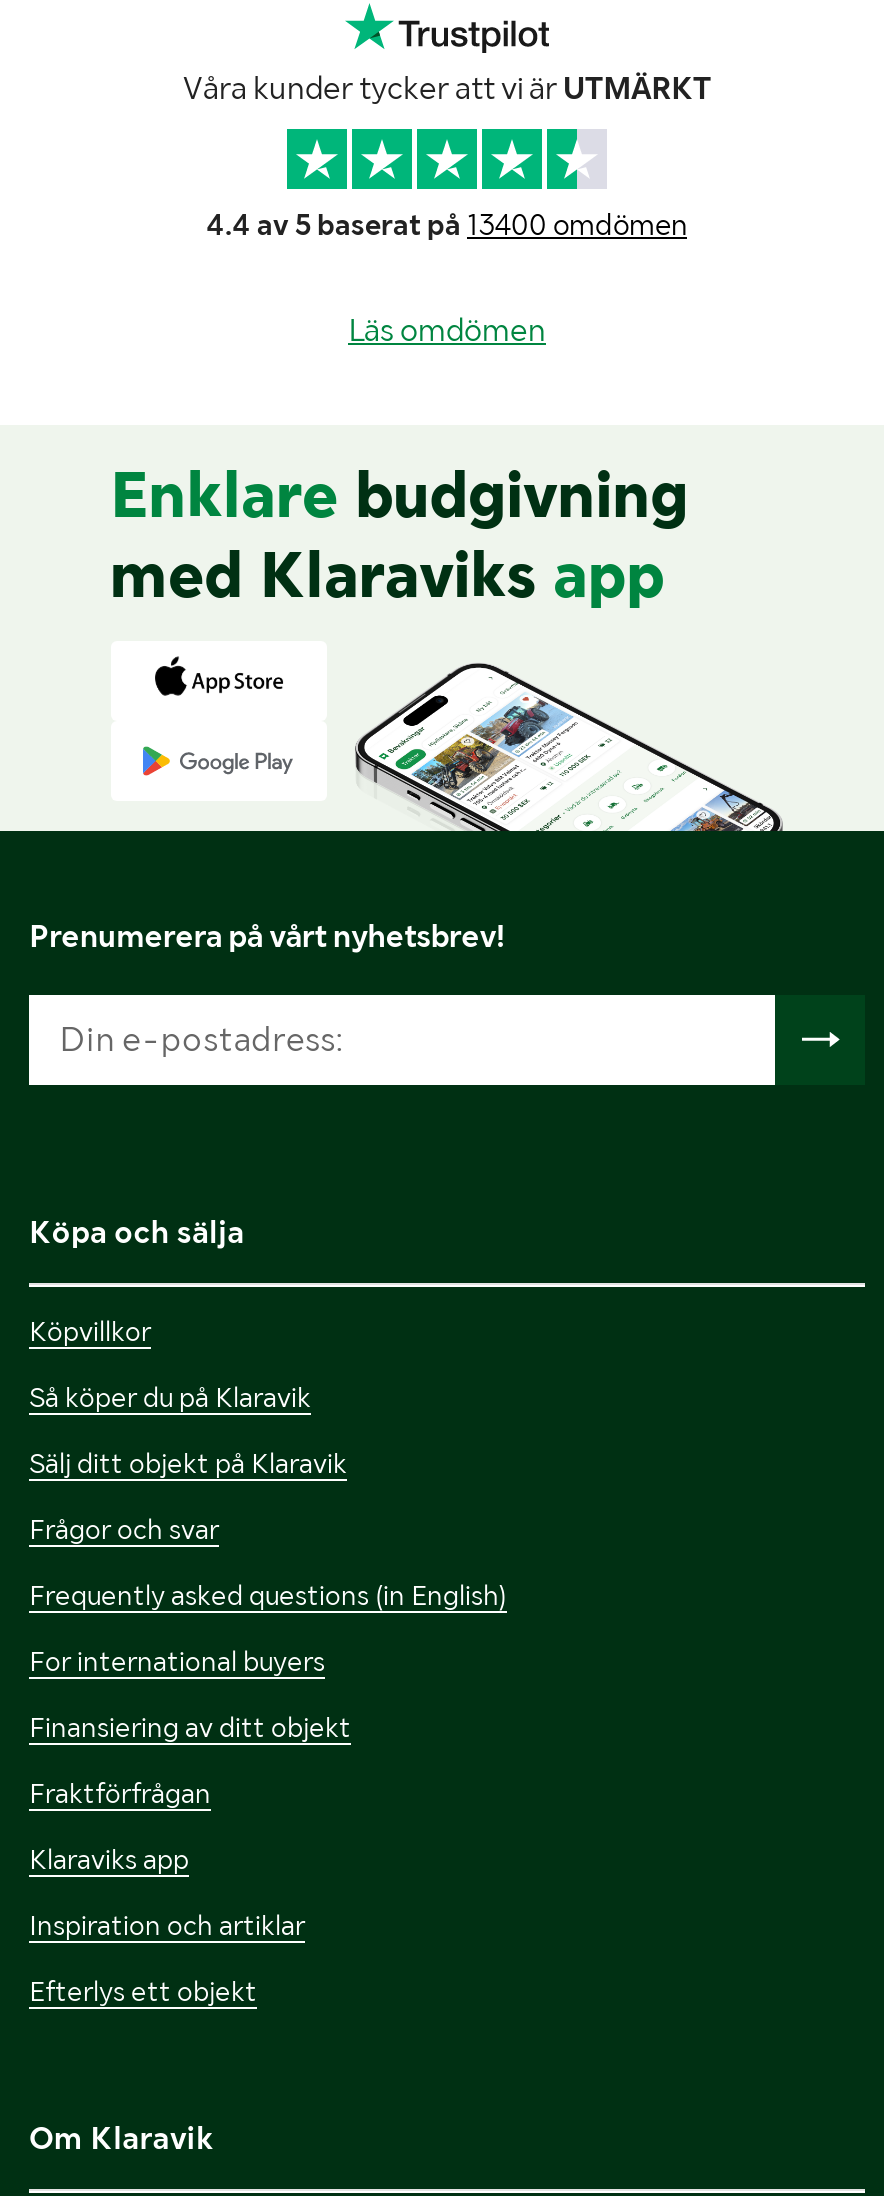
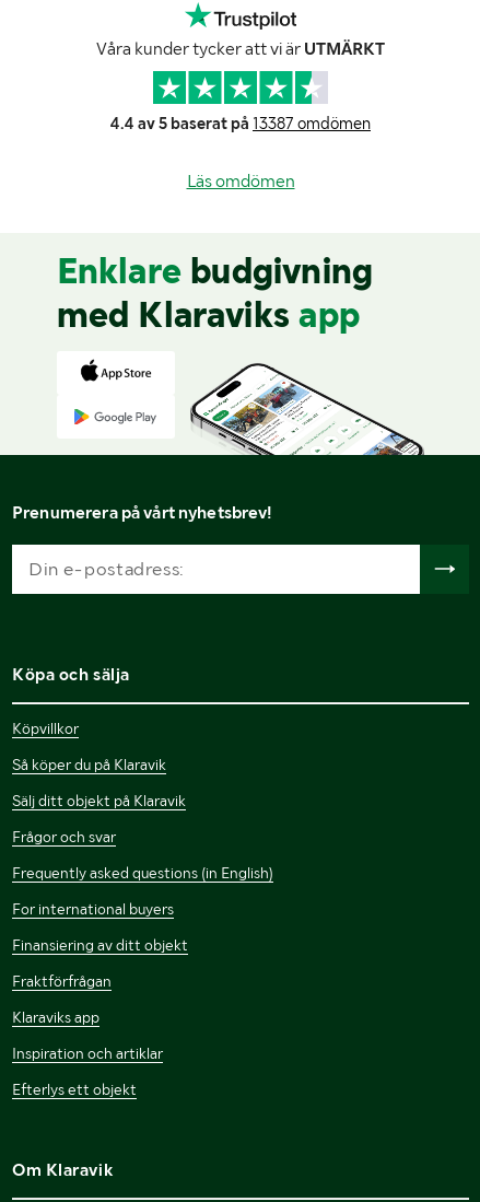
[207,206,687,242] 4.4 av 5 baserat på 13400 omdömen -> [110,113,371,133] 4.4 av 5 baserat på 13387 omdömen

